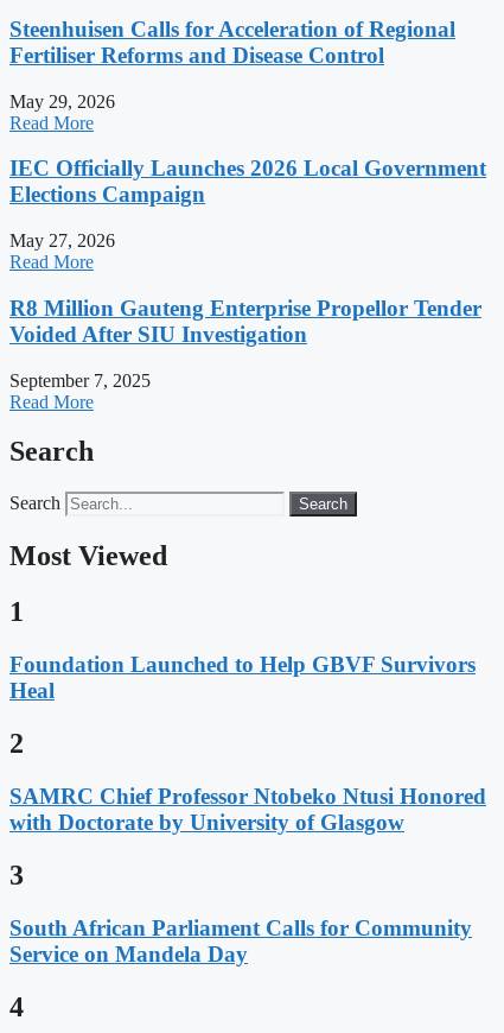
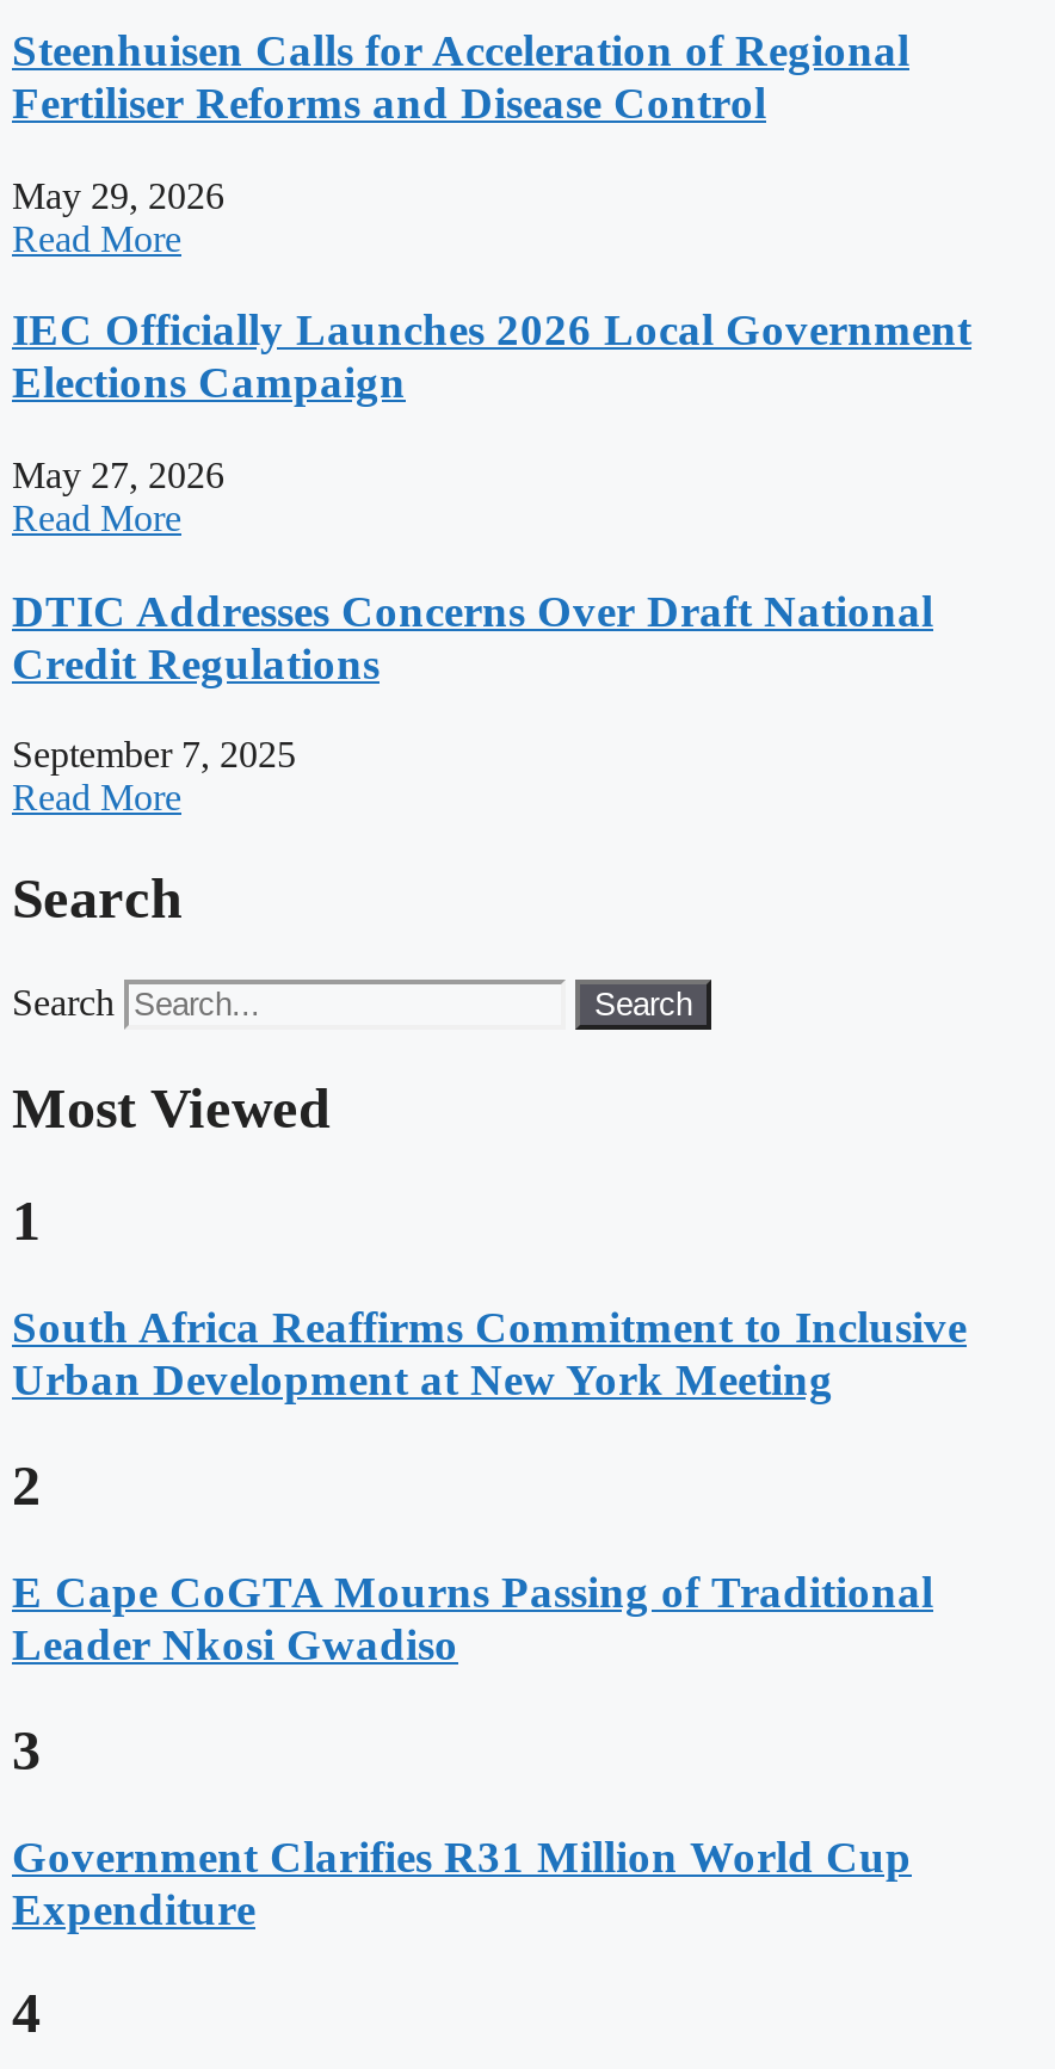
[9,295,481,346] R8 Million Gauteng Enterprise Propellor Tender | Voided After SIU Investigation -> [12,585,933,688] DTIC Addresses Concerns Over Draft National | Credit Regulations
[9,652,476,703] Foundation Launched to Help GBVF Survivors | Heal -> [12,1302,967,1404] South Africa Reaffirms Commitment to Inclusive | Urban Development at New York Meeting
[9,783,486,834] SAMRC Chief Professor Ntobeko Ntusi Honored | with Doctorate by University of Glasgow -> [12,1566,933,1669] E Cape CoGTA Mourns Passing of Traditional | Leader Nkosi Gwadiso
[9,915,472,966] South African Parliament Calls for Community | Service on Mandela Day -> [12,1831,912,1933] Government Clarifies R31 Million World Cup | Expenditure

